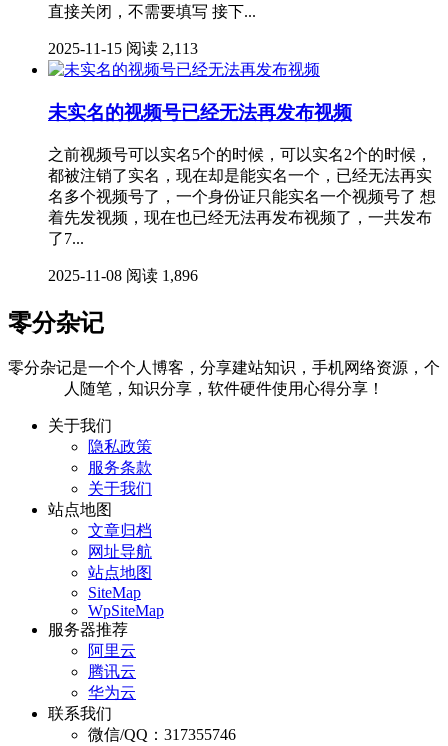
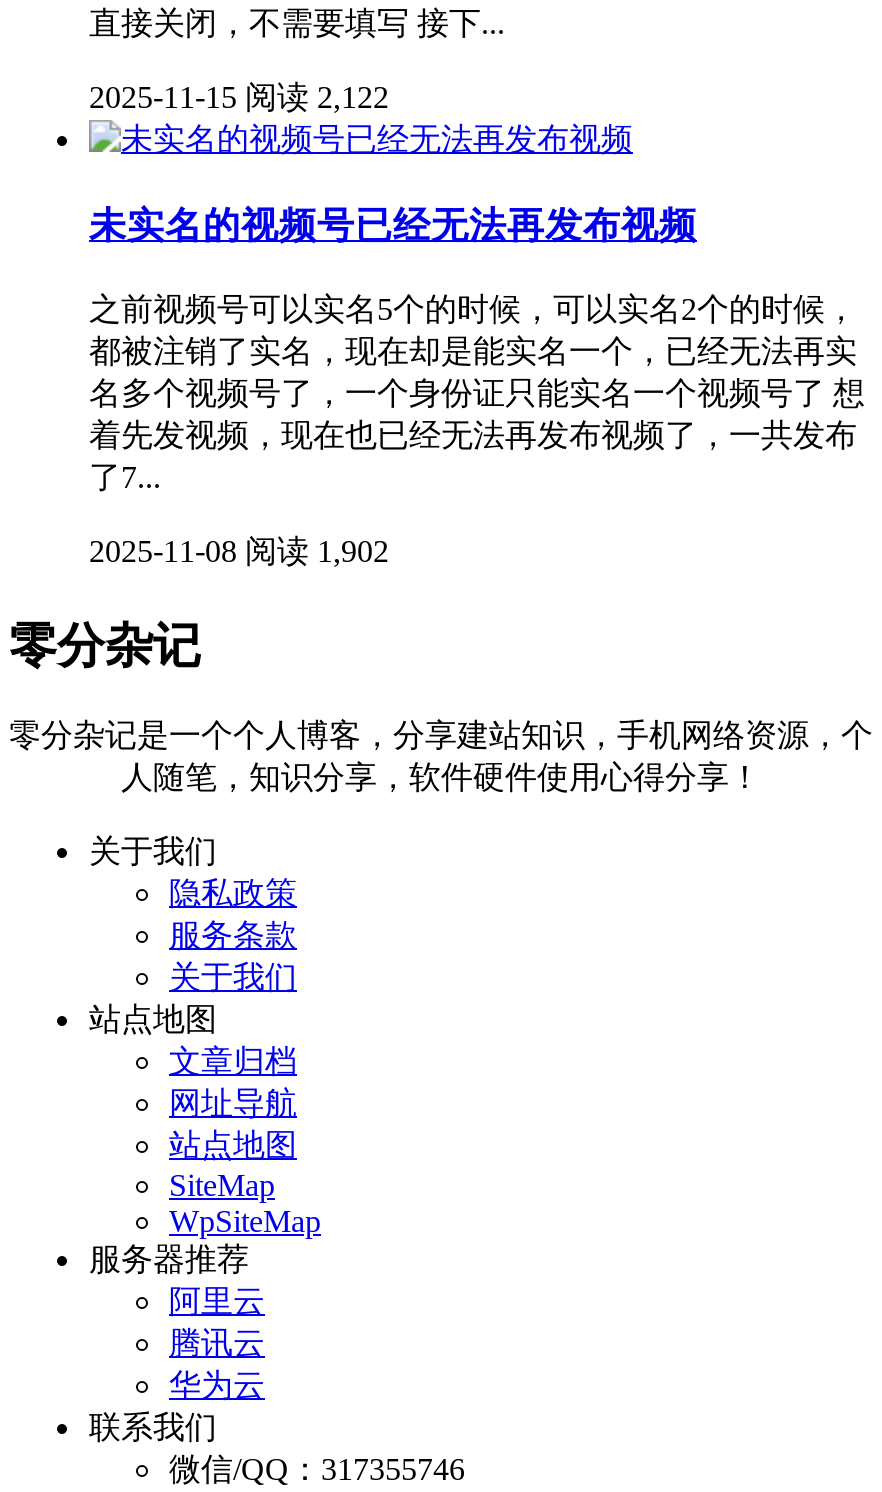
[48,40,198,57] 2025-11-15 阅读 2,113 -> [89,80,389,114] 2025-11-15 阅读 2,122
[48,267,198,284] 2025-11-08 阅读 1,896 -> [89,533,389,567] 2025-11-08 阅读 1,902

